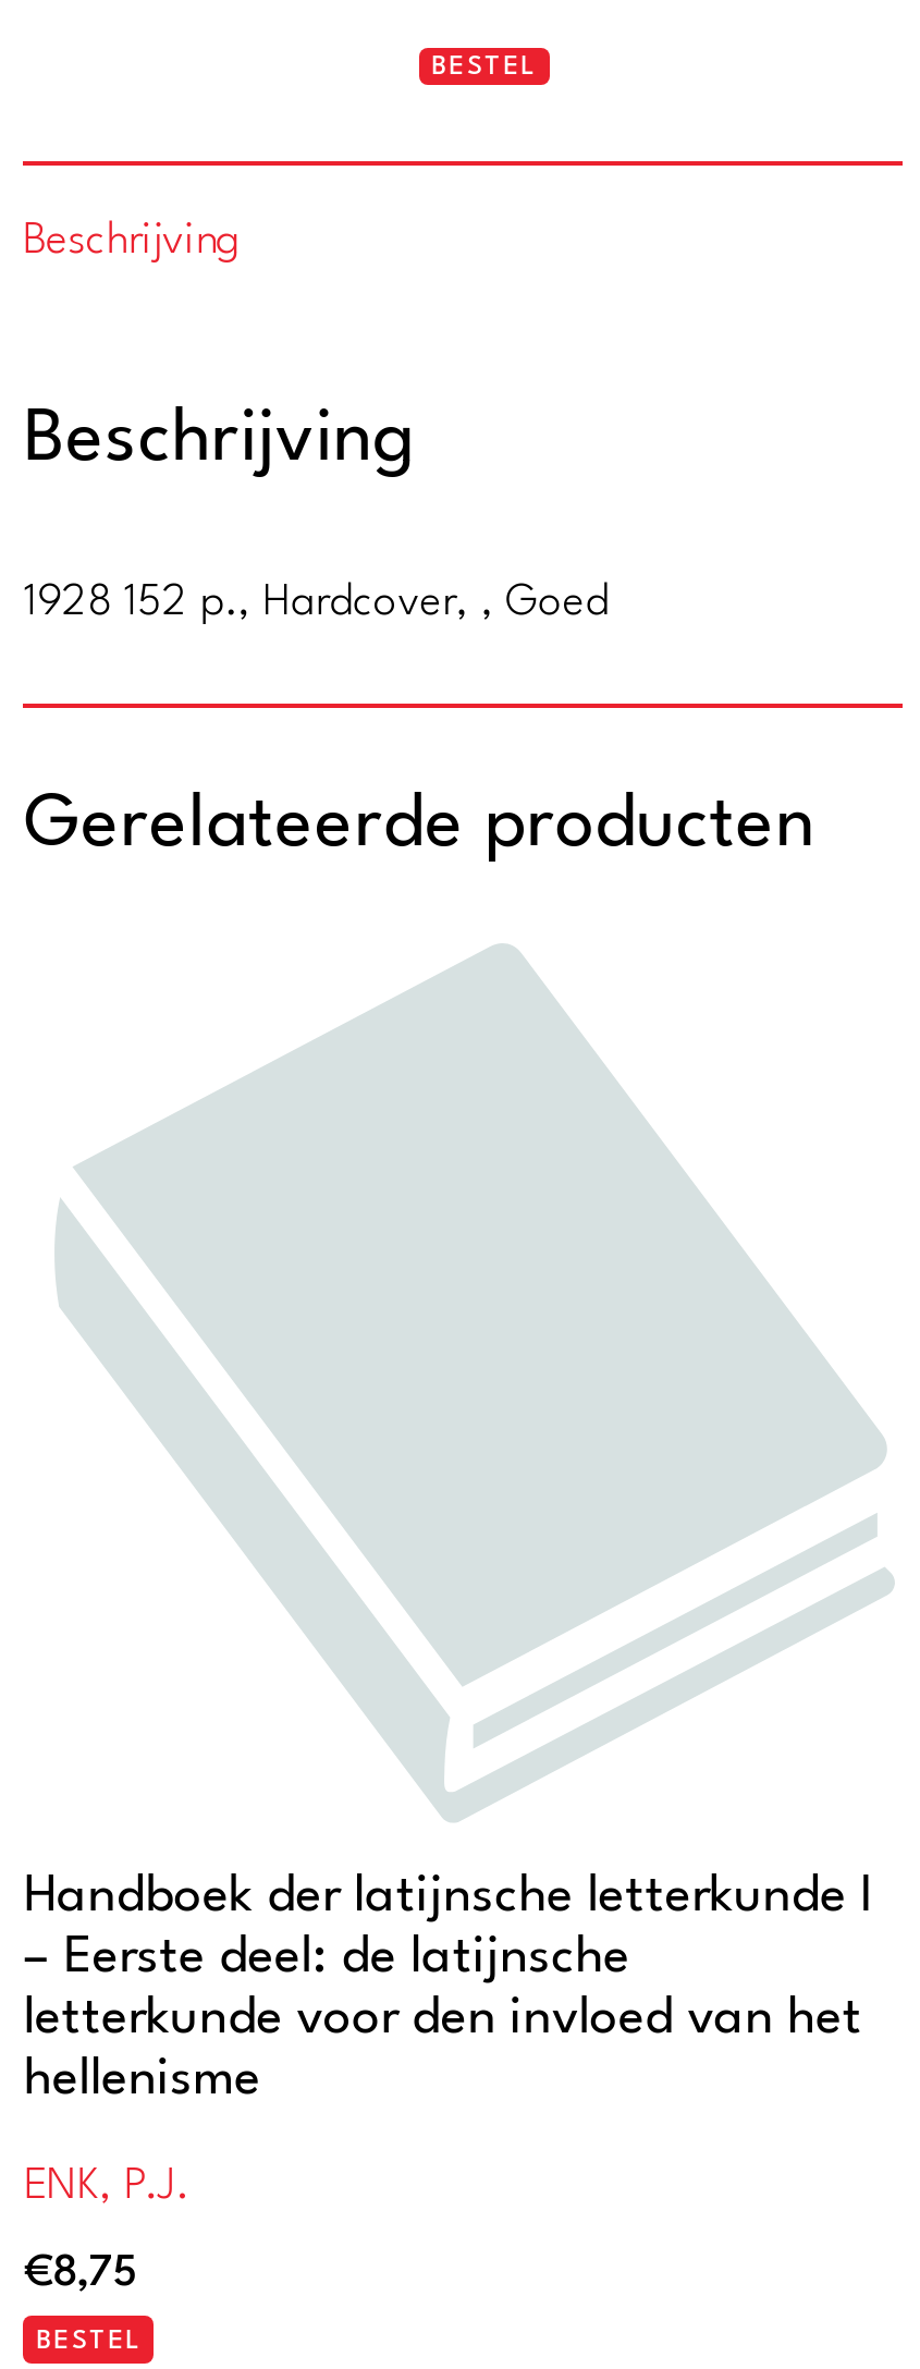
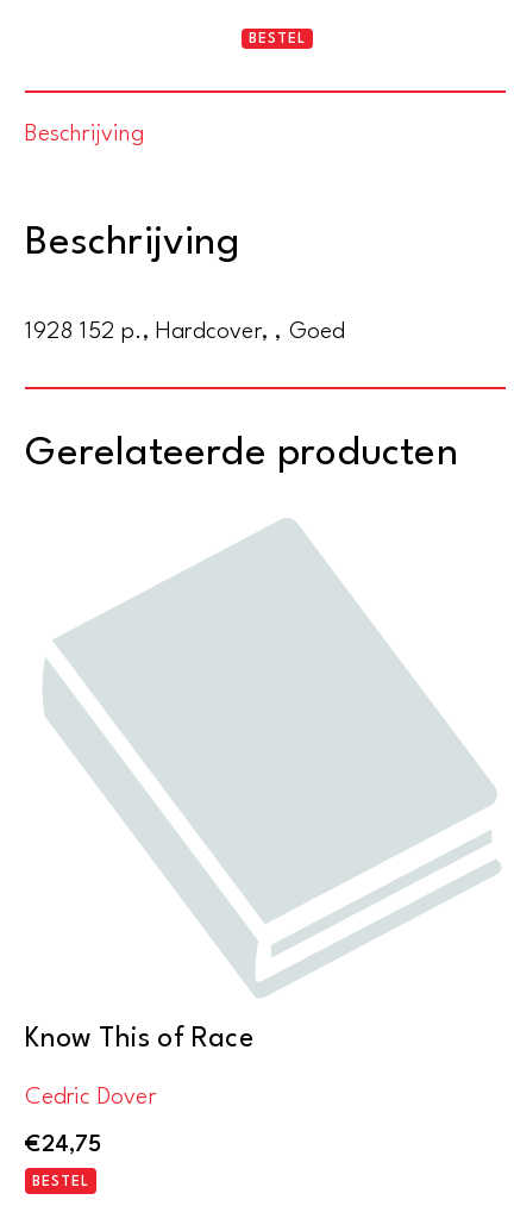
[24,1872,874,2107] Handboek der latijnsche letterkunde I | – Eerste deel: de latijnsche | letterkunde voor den invloed van het | hellenisme -> [25,1026,253,1054] Know This of Race
[24,2166,189,2209] ENK, P.J. -> [25,1086,156,1110] Cedric Dover
[24,2252,137,2295] €8,75 -> [25,1133,102,1157] €24,75

